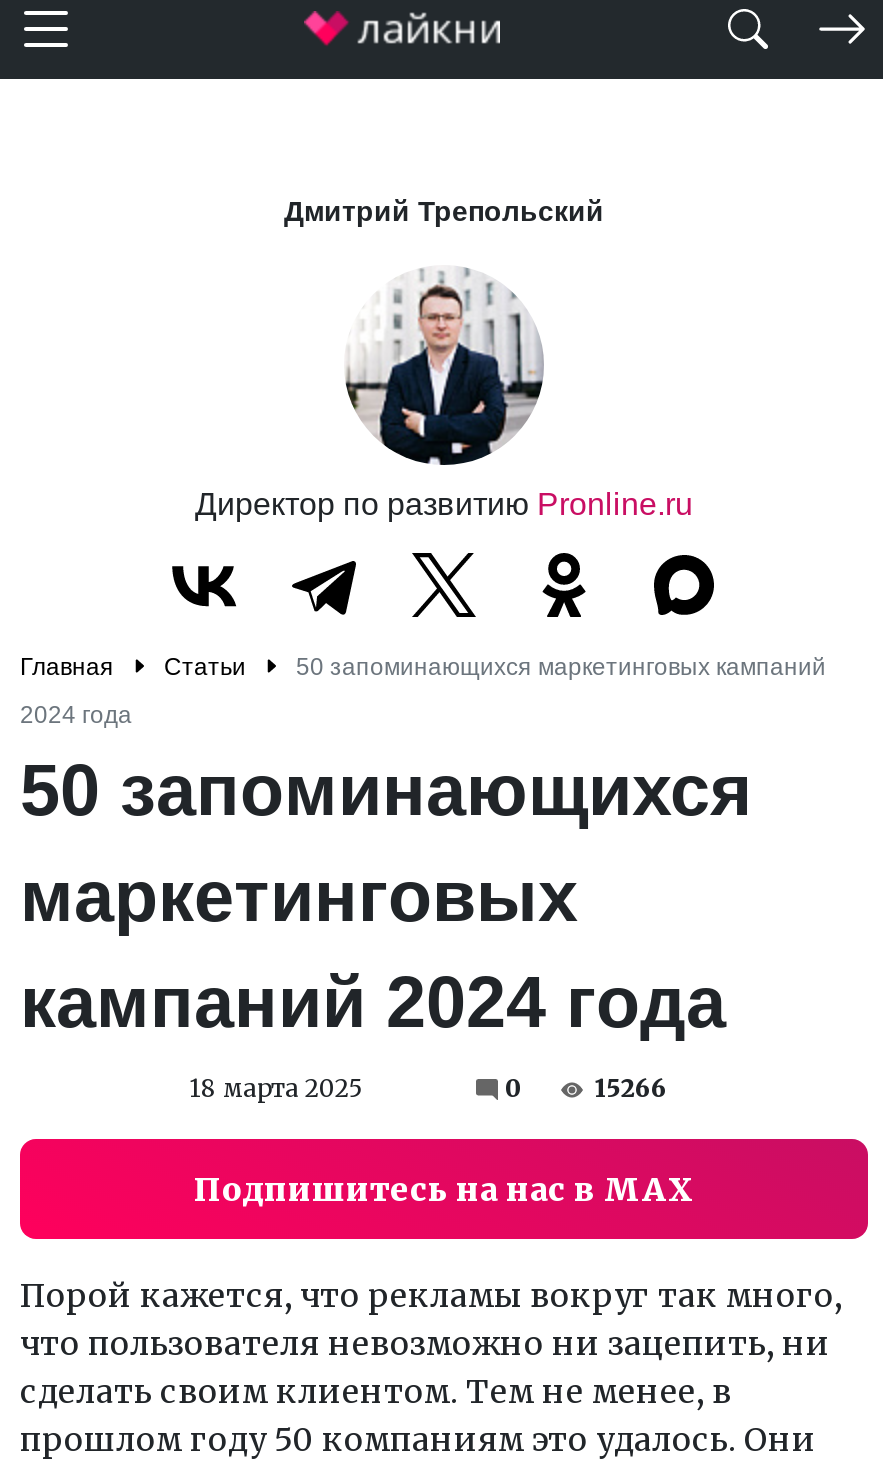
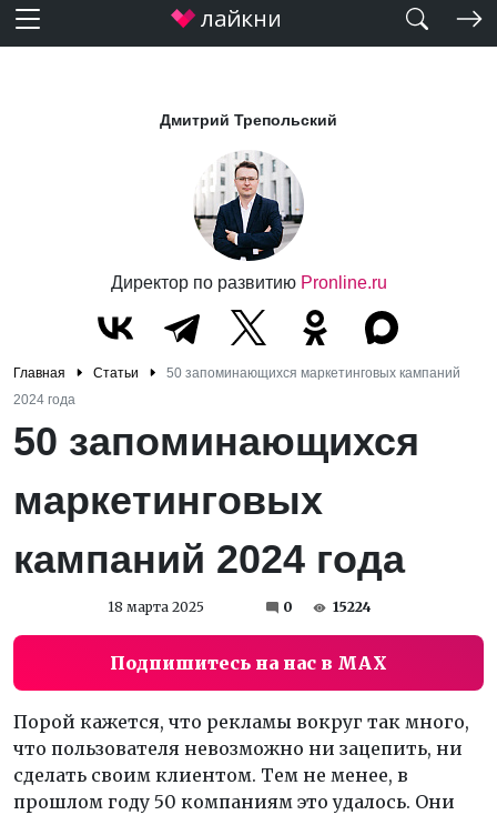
[595,1073,667,1103] 15266 -> [333,598,372,615] 15224

